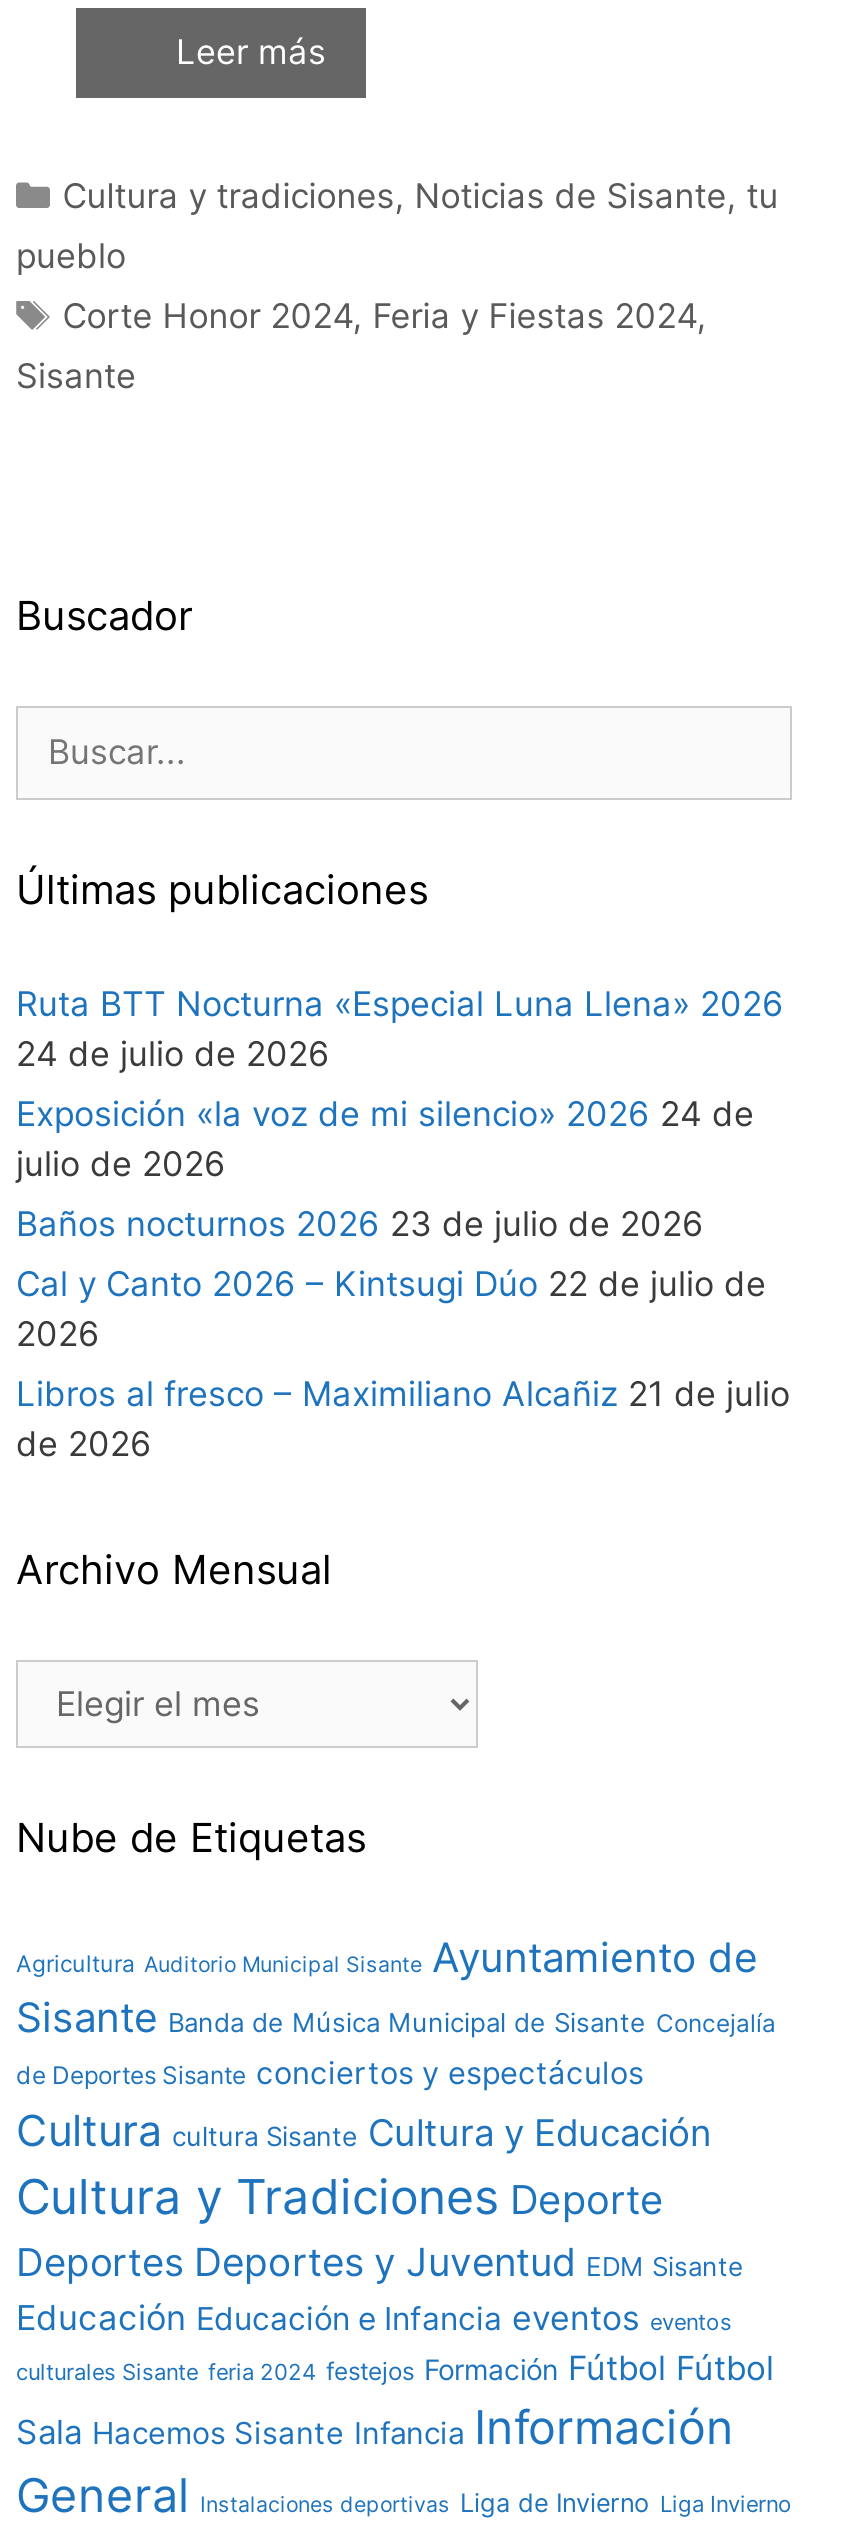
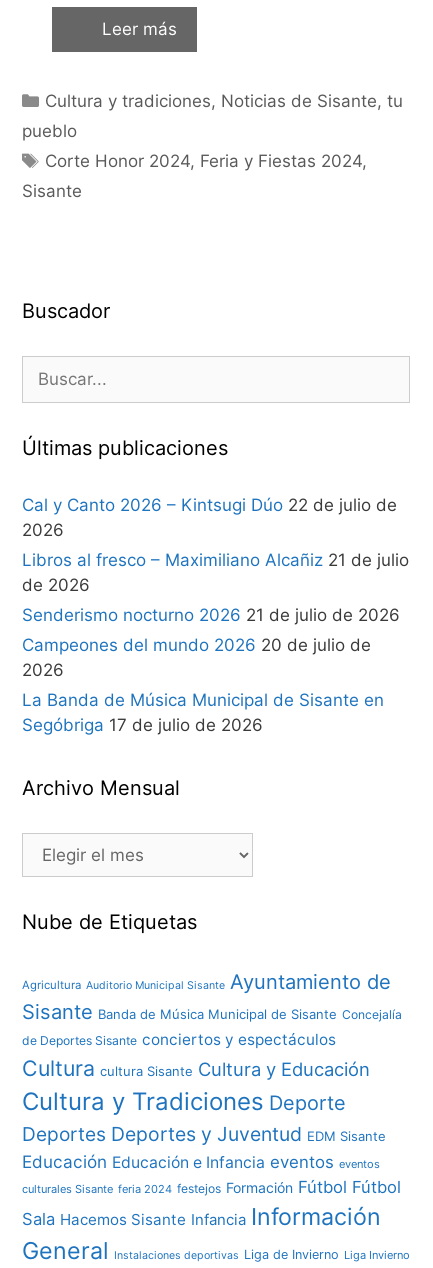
[16,984,784,1244] Ruta BTT Nocturna «Especial Luna Llena» 2026 | 24 de julio de 2026 | Exposición «la voz de mi silencio» 2026 24 de | julio de 2026 | Baños nocturnos 2026 23 de julio de 2026 -> none
moved [16,1264,790,1464] -> [22,495,409,595]: Cal y Canto 2026 – Kintsugi Dúo 22 de julio de | 2026 | Libros al fresco – Maximiliano Alcañiz 21 de julio | de 2026
none -> [22,605,400,735] Senderismo nocturno 2026 21 de julio de 2026 | Campeones del mundo 2026 20 de julio de | 2026 | La Banda de Música Municipal de Sisante en | Segóbriga 17 de julio de 2026

